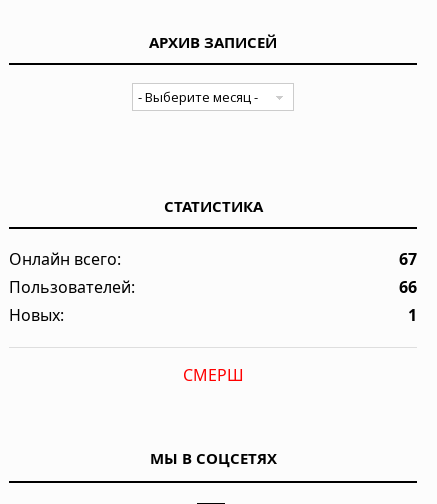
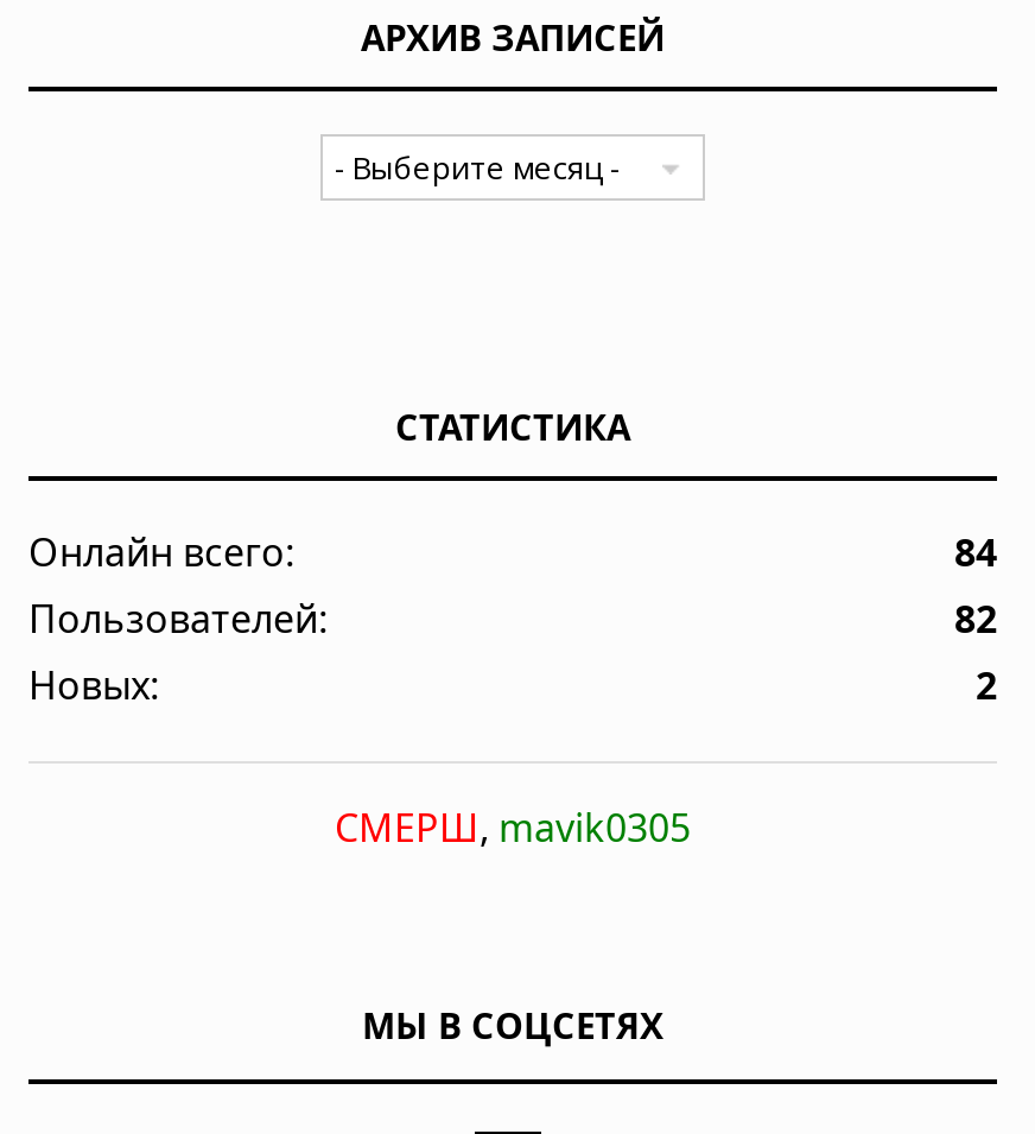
[399,248,417,270] 67 -> [954,526,997,579] 84
[399,276,417,298] 66 -> [954,593,997,645] 82
[408,304,417,326] 1 -> [976,659,997,712] 2
[182,364,243,386] СМЕРШ -> [335,802,691,854] СМЕРШ, mavik0305

